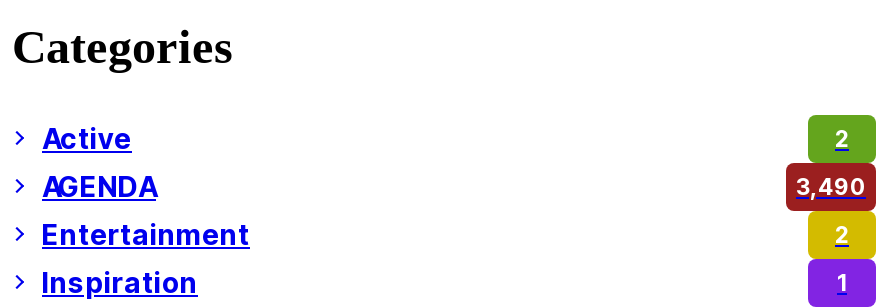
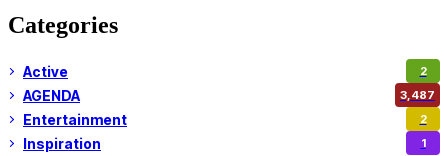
[796,172,866,200] 3,490 -> [400,88,435,102] 3,487

